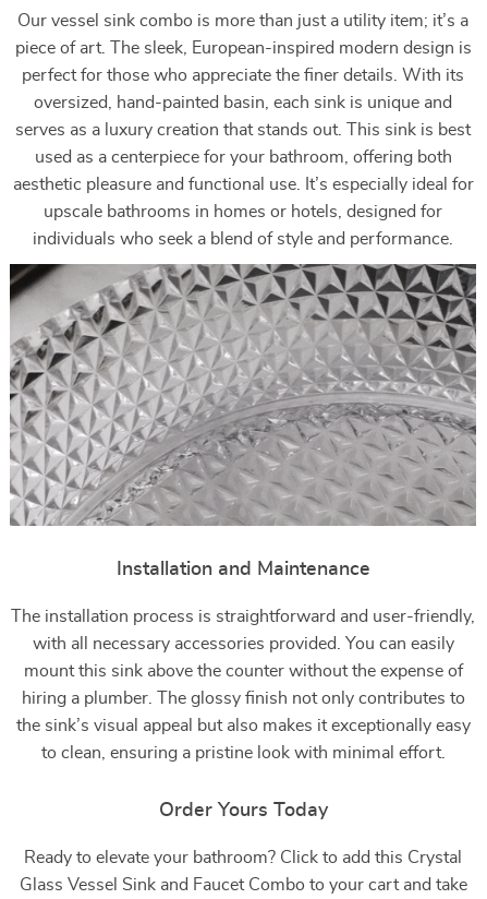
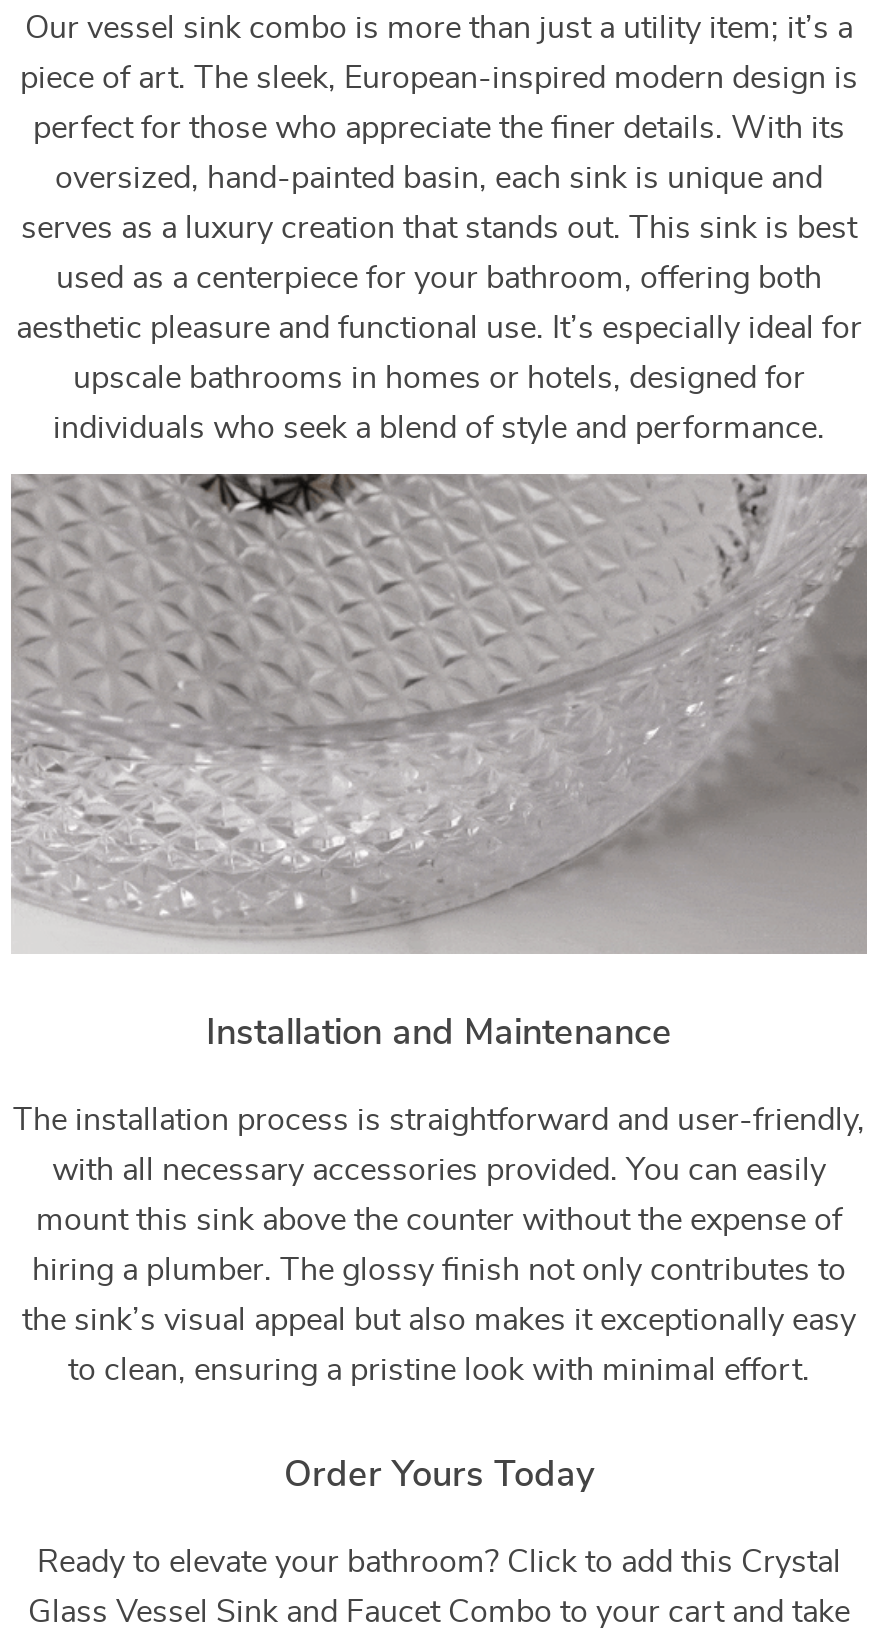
[10,264,477,526] [image] -> [9,472,869,956] [image]

